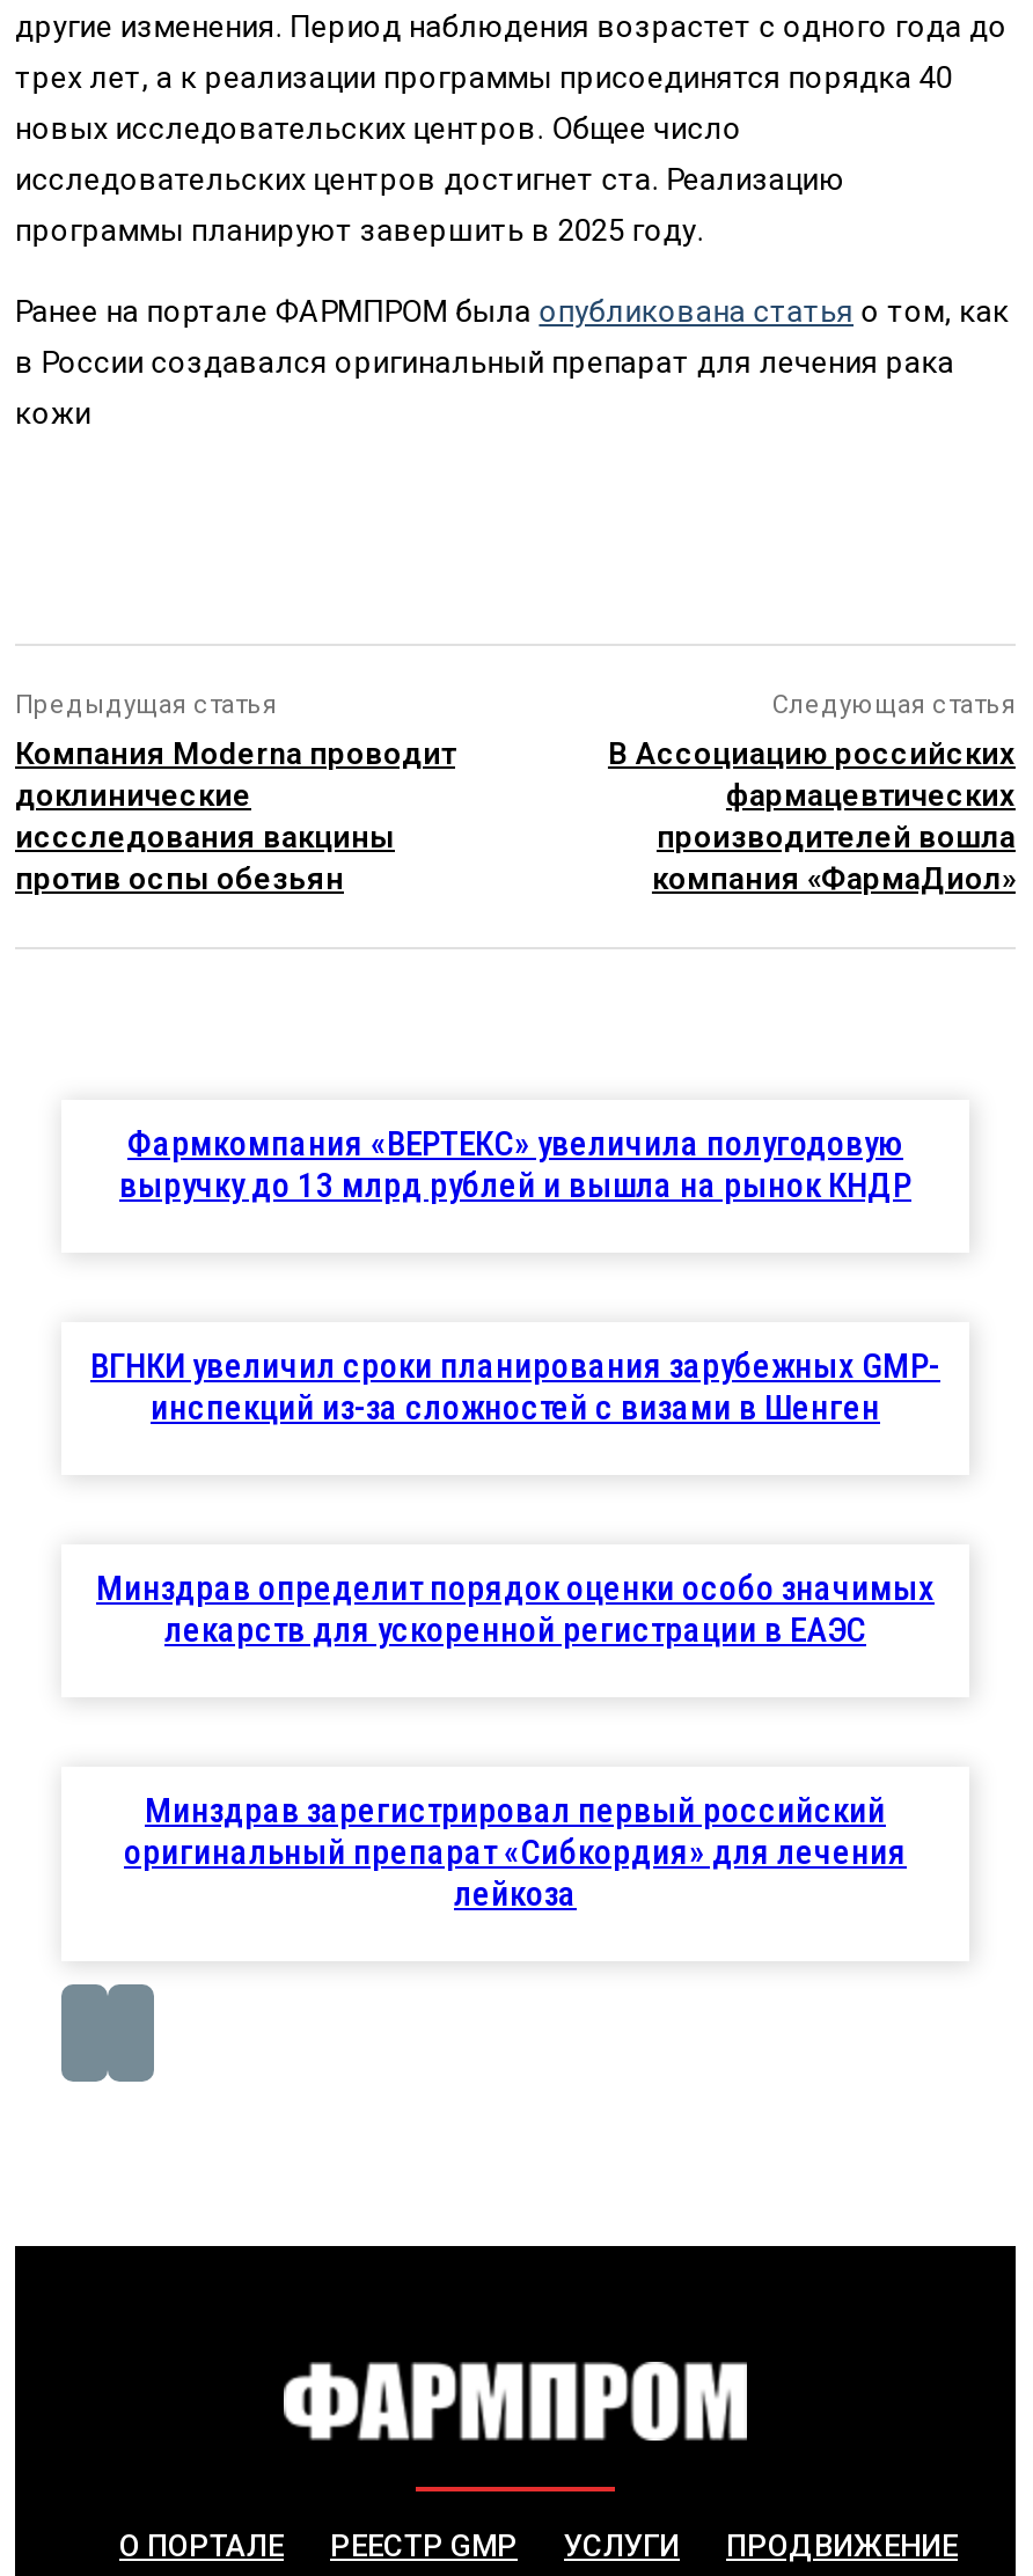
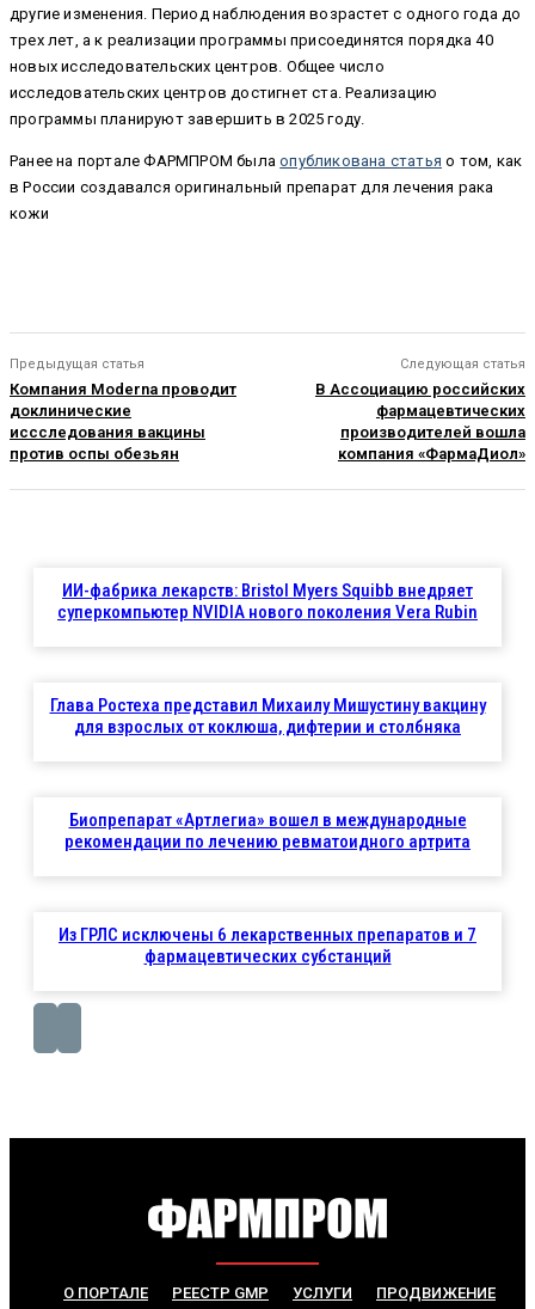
[119,1124,911,1207] Фармкомпания «ВЕРТЕКС» увеличила полугодовую | выручку до 13 млрд рублей и вышла на рынок КНДР -> [57,580,478,623] ИИ-фабрика лекарств: Bristol Myers Squibb внедряет | суперкомпьютер NVIDIA нового поколения Vera Rubin
[90,1346,940,1429] ВГНКИ увеличил сроки планирования зарубежных GMP- | инспекций из-за сложностей с визами в Шенген -> [50,695,485,738] Глава Ростеха представил Михаилу Мишустину вакцину | для взрослых от коклюша, дифтерии и столбняка
[96,1568,935,1652] Минздрав определит порядок оценки особо значимых | лекарств для ускоренной регистрации в ЕАЭС -> [64,810,471,853] Биопрепарат «Артлегиа» вошел в международные | рекомендации по лечению ревматоидного артрита
[124,1791,907,1916] Минздрав зарегистрировал первый российский | оригинальный препарат «Сибкордия» для лечения | лейкоза -> [59,924,476,967] Из ГРЛС исключены 6 лекарственных препаратов и 7 | фармацевтических субстанций

